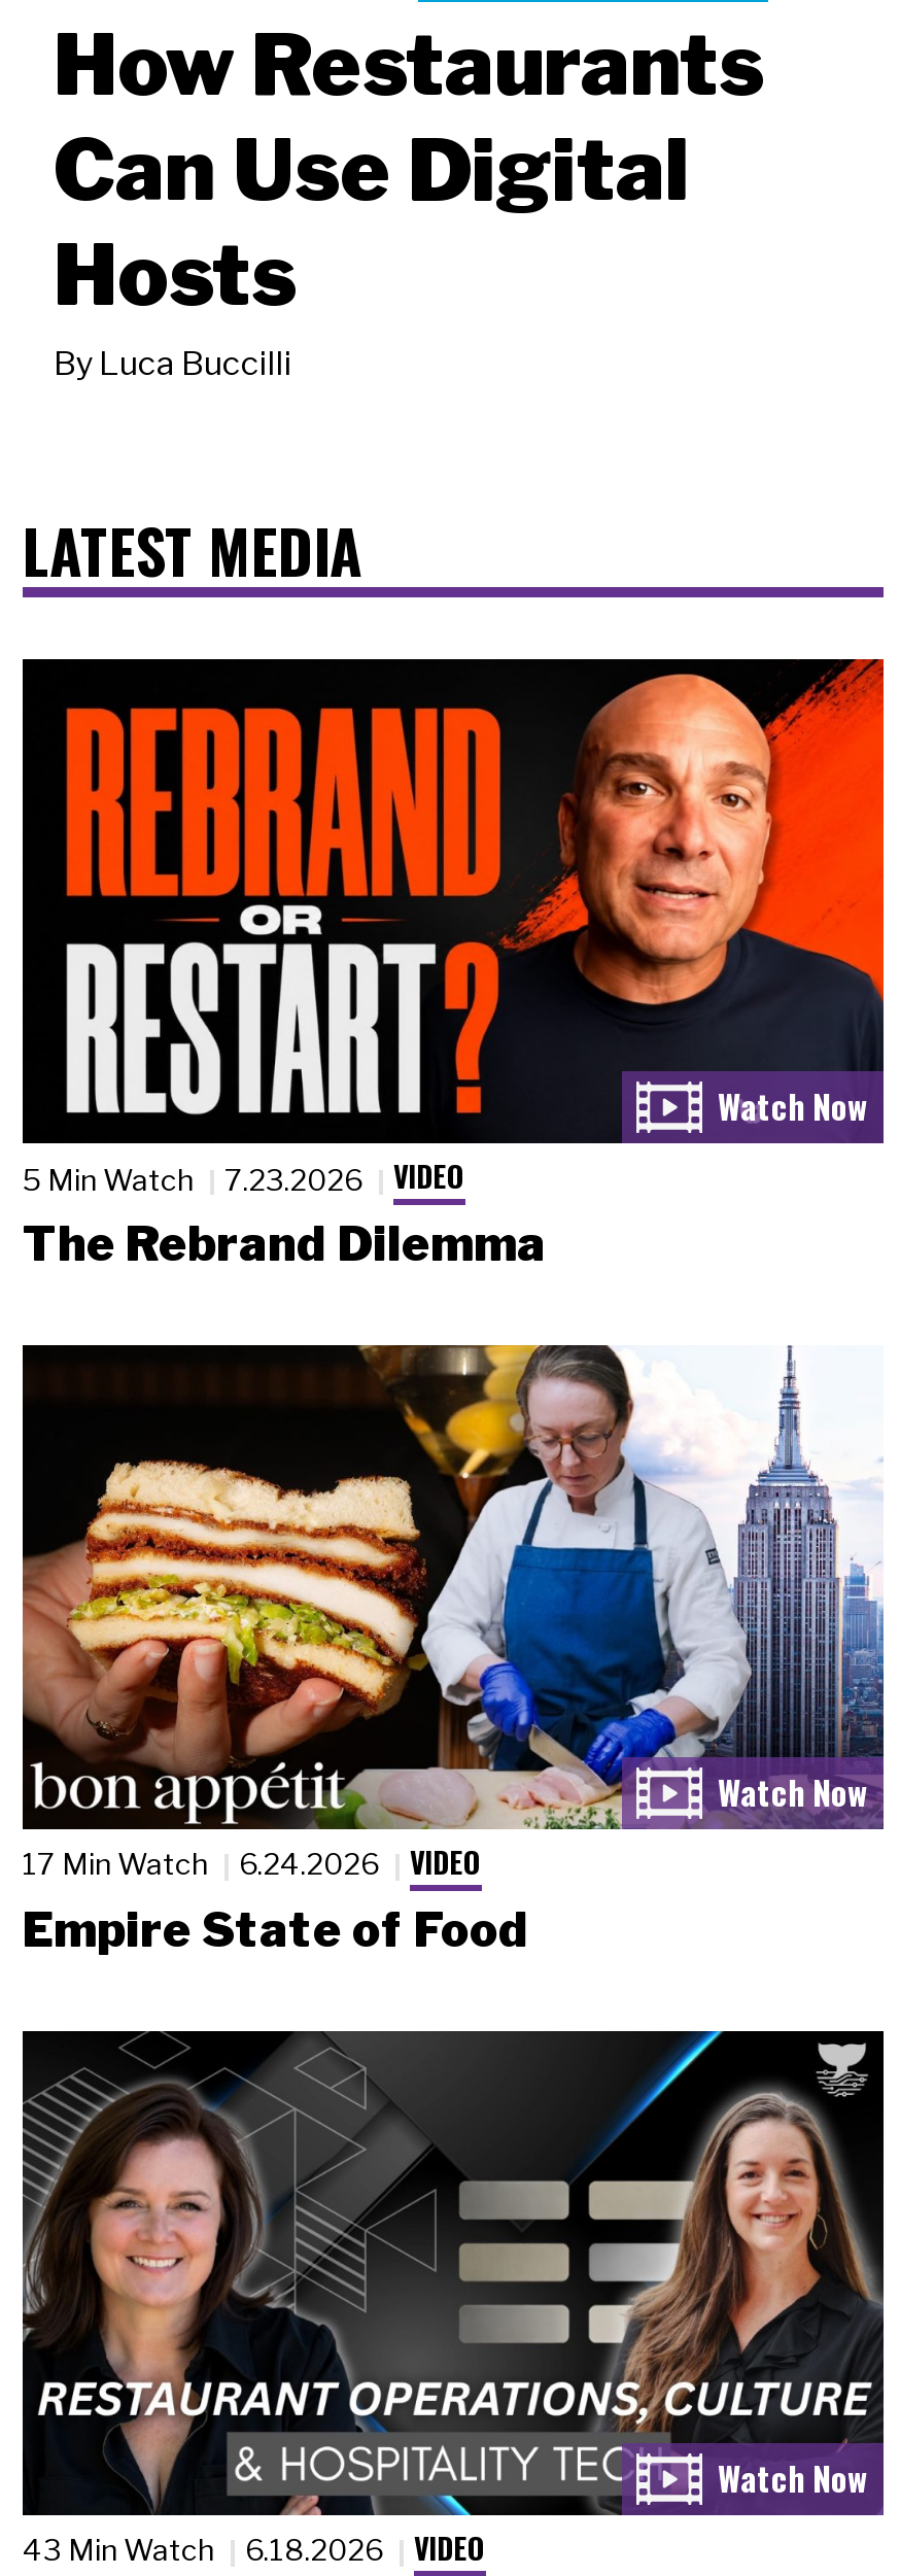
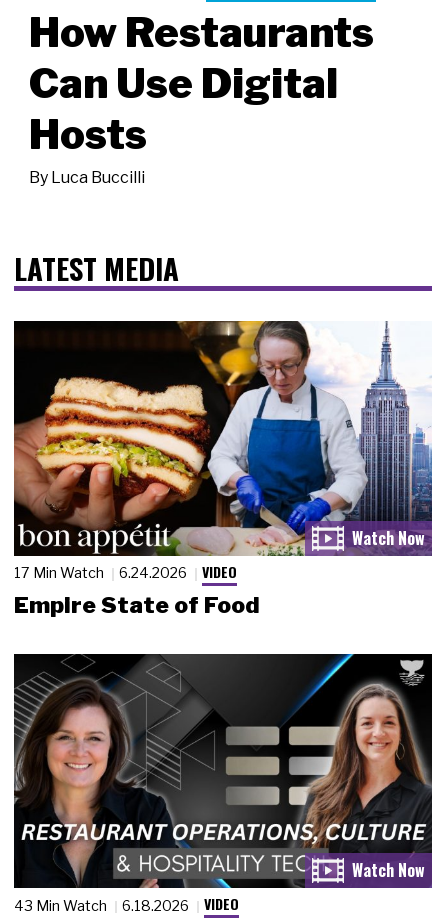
[21,657,886,1273] [image] | 5 Min Watch | 7.23.2026 | VIDEO | The Rebrand Dilemma -> none

